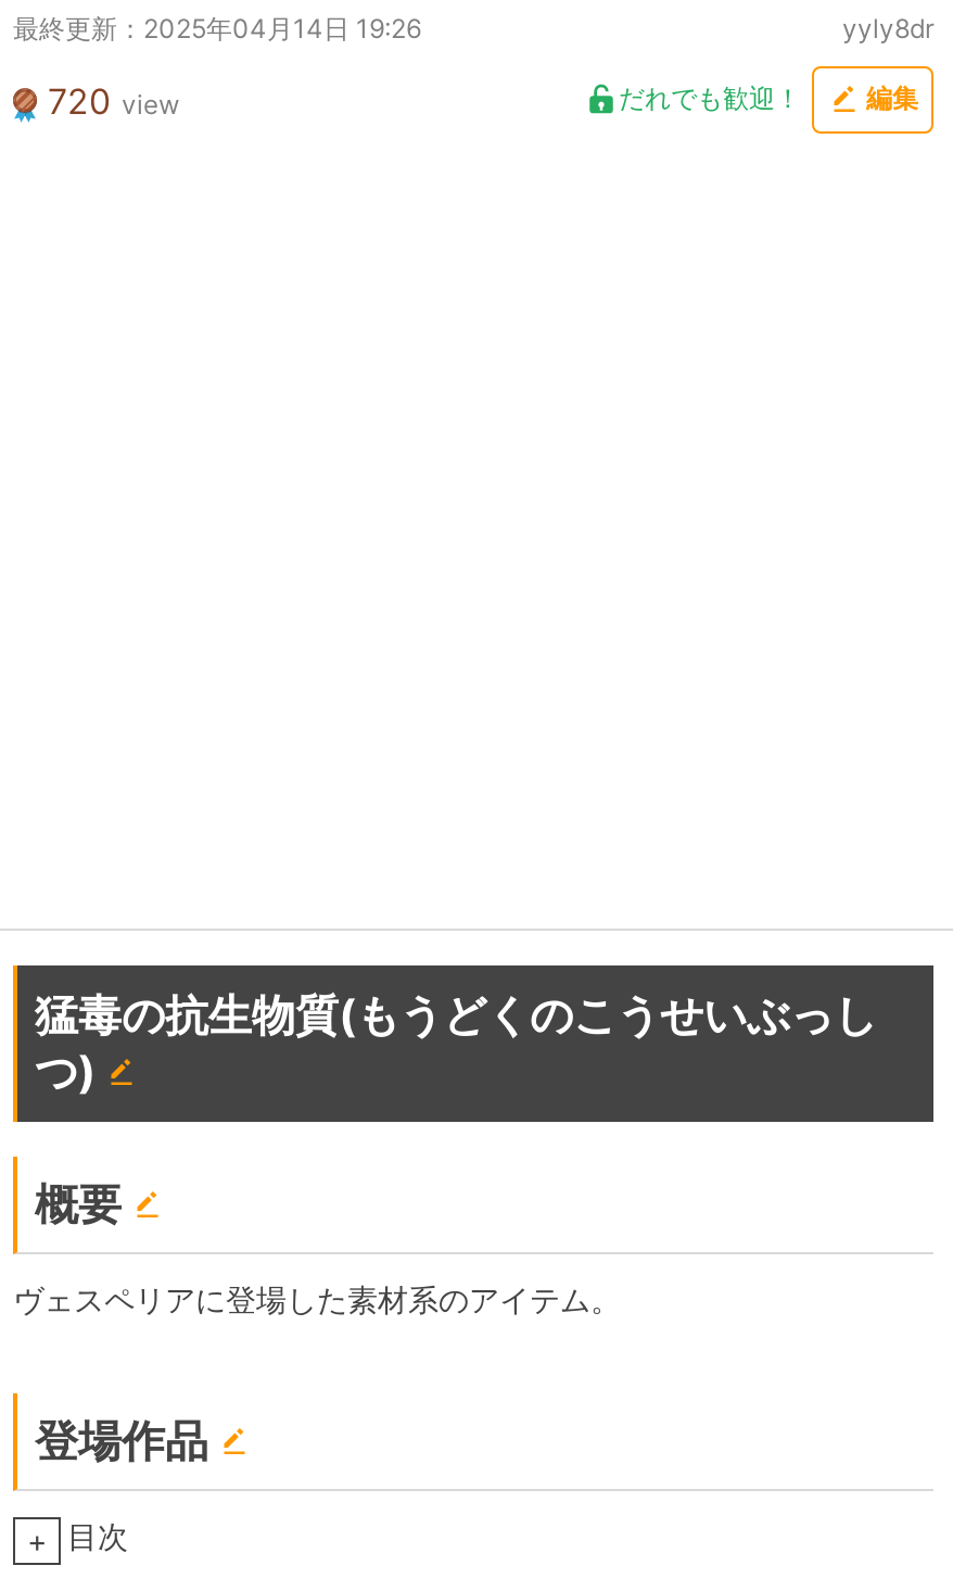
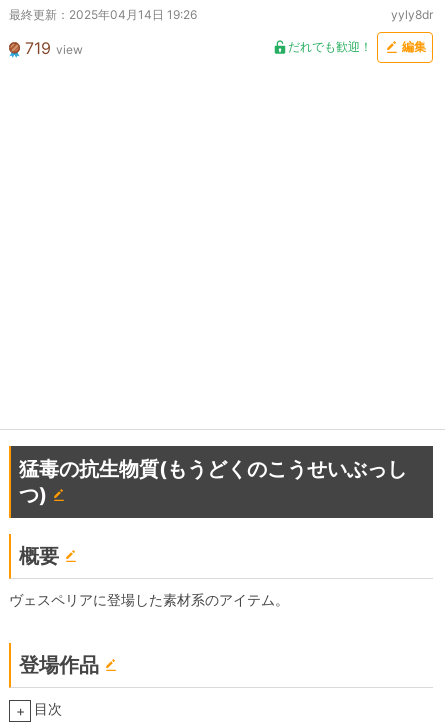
[48,78,180,122] 720 view -> [25,37,83,57] 719 view

